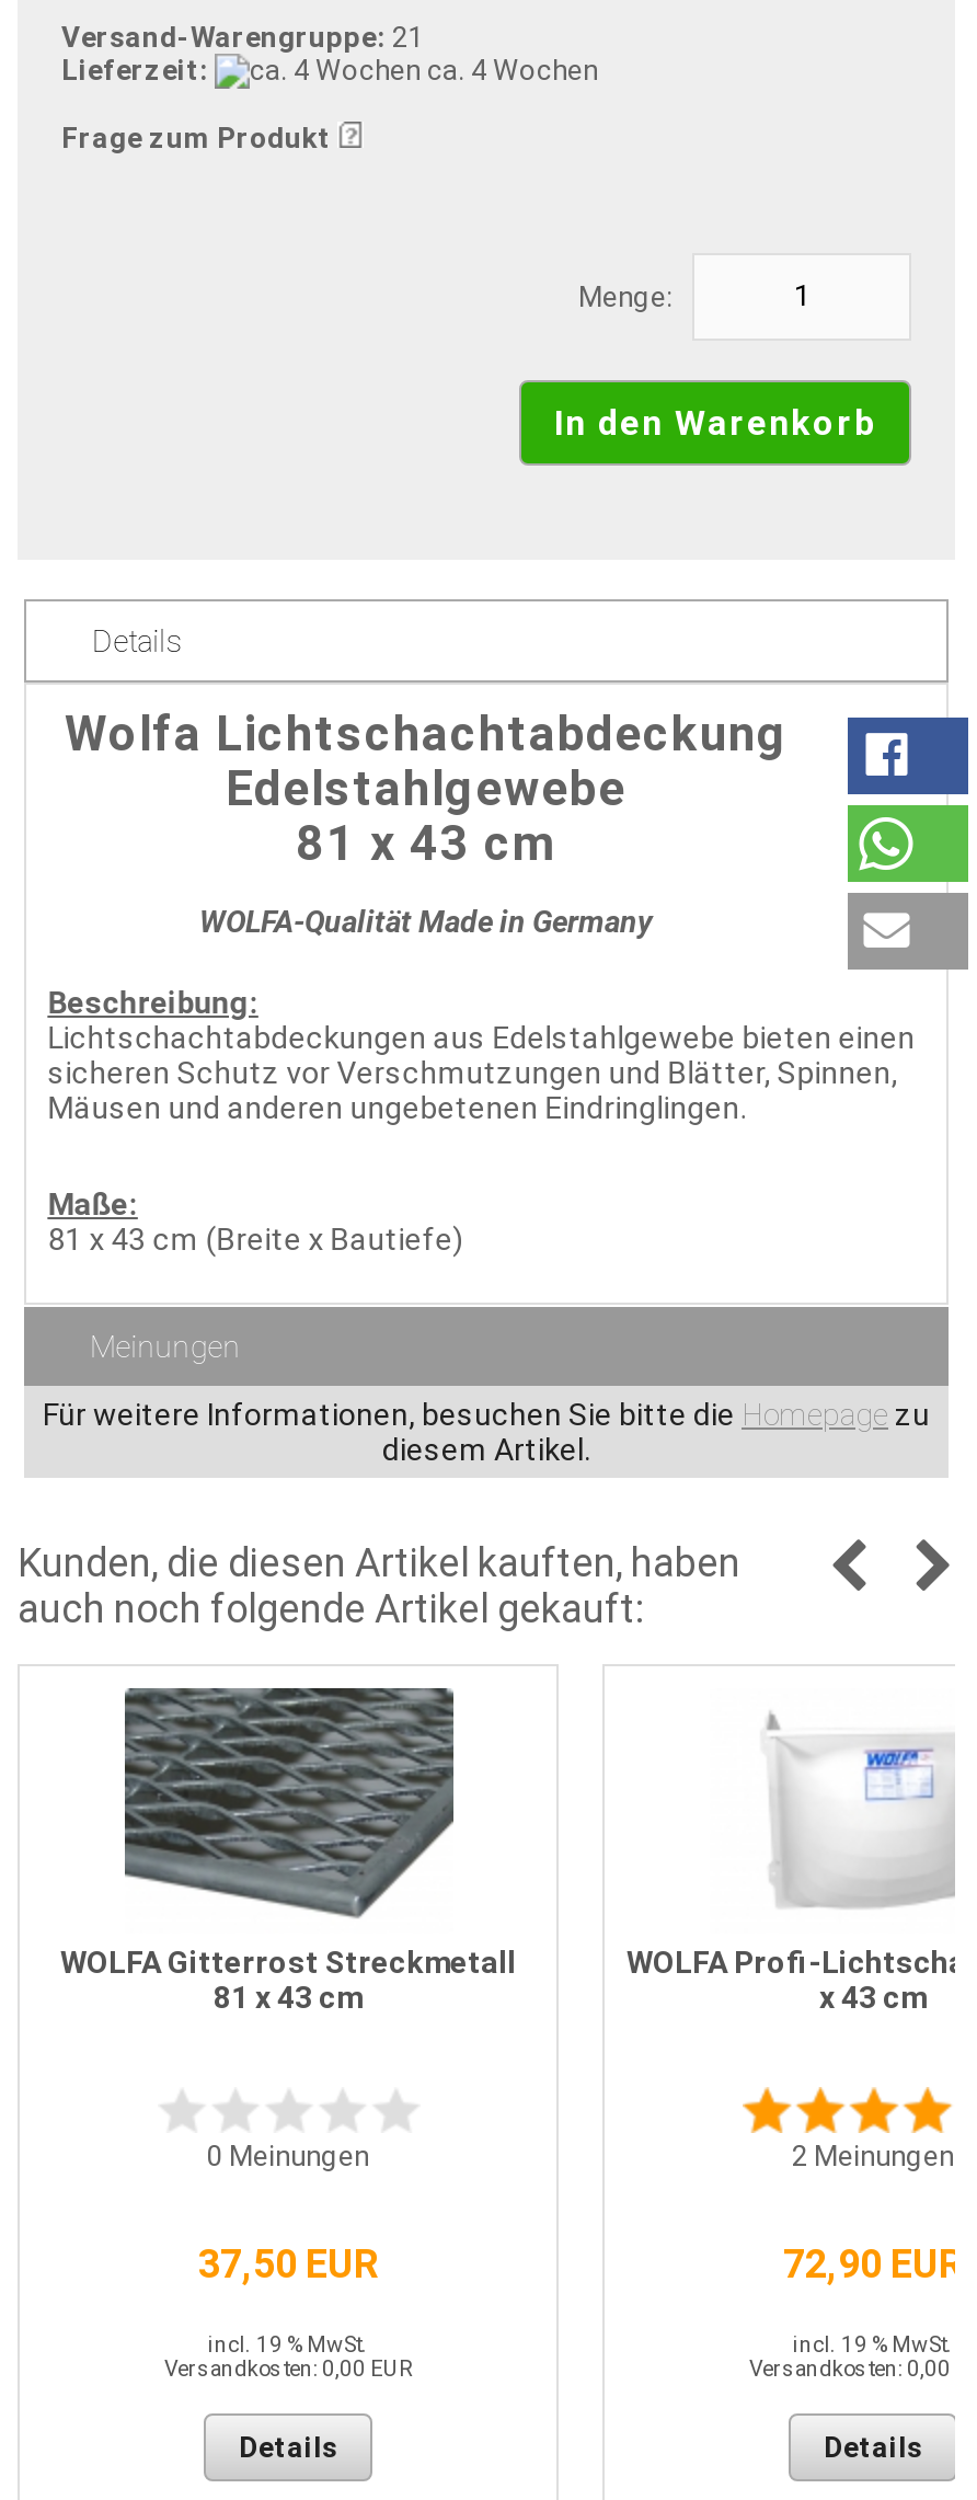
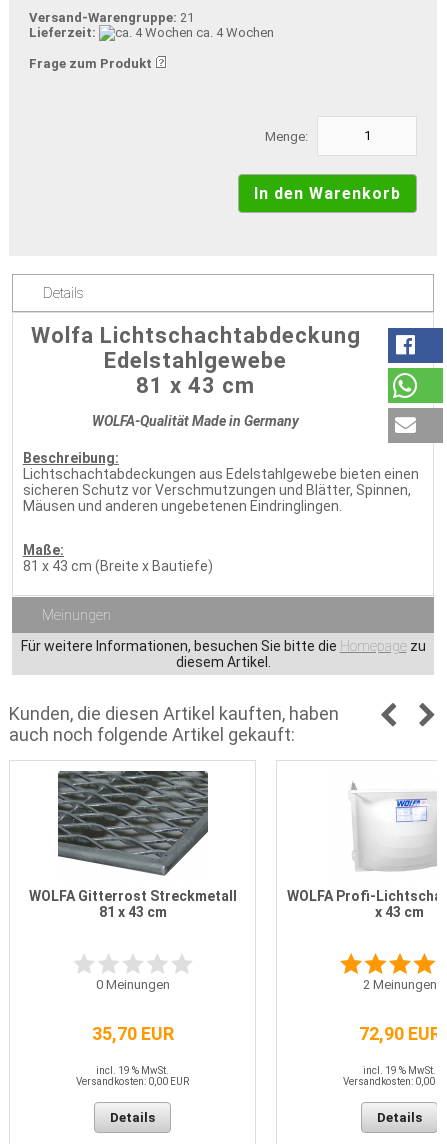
[198,2240,378,2286] 37,50 EUR -> [91,1023,173,1044] 35,70 EUR

